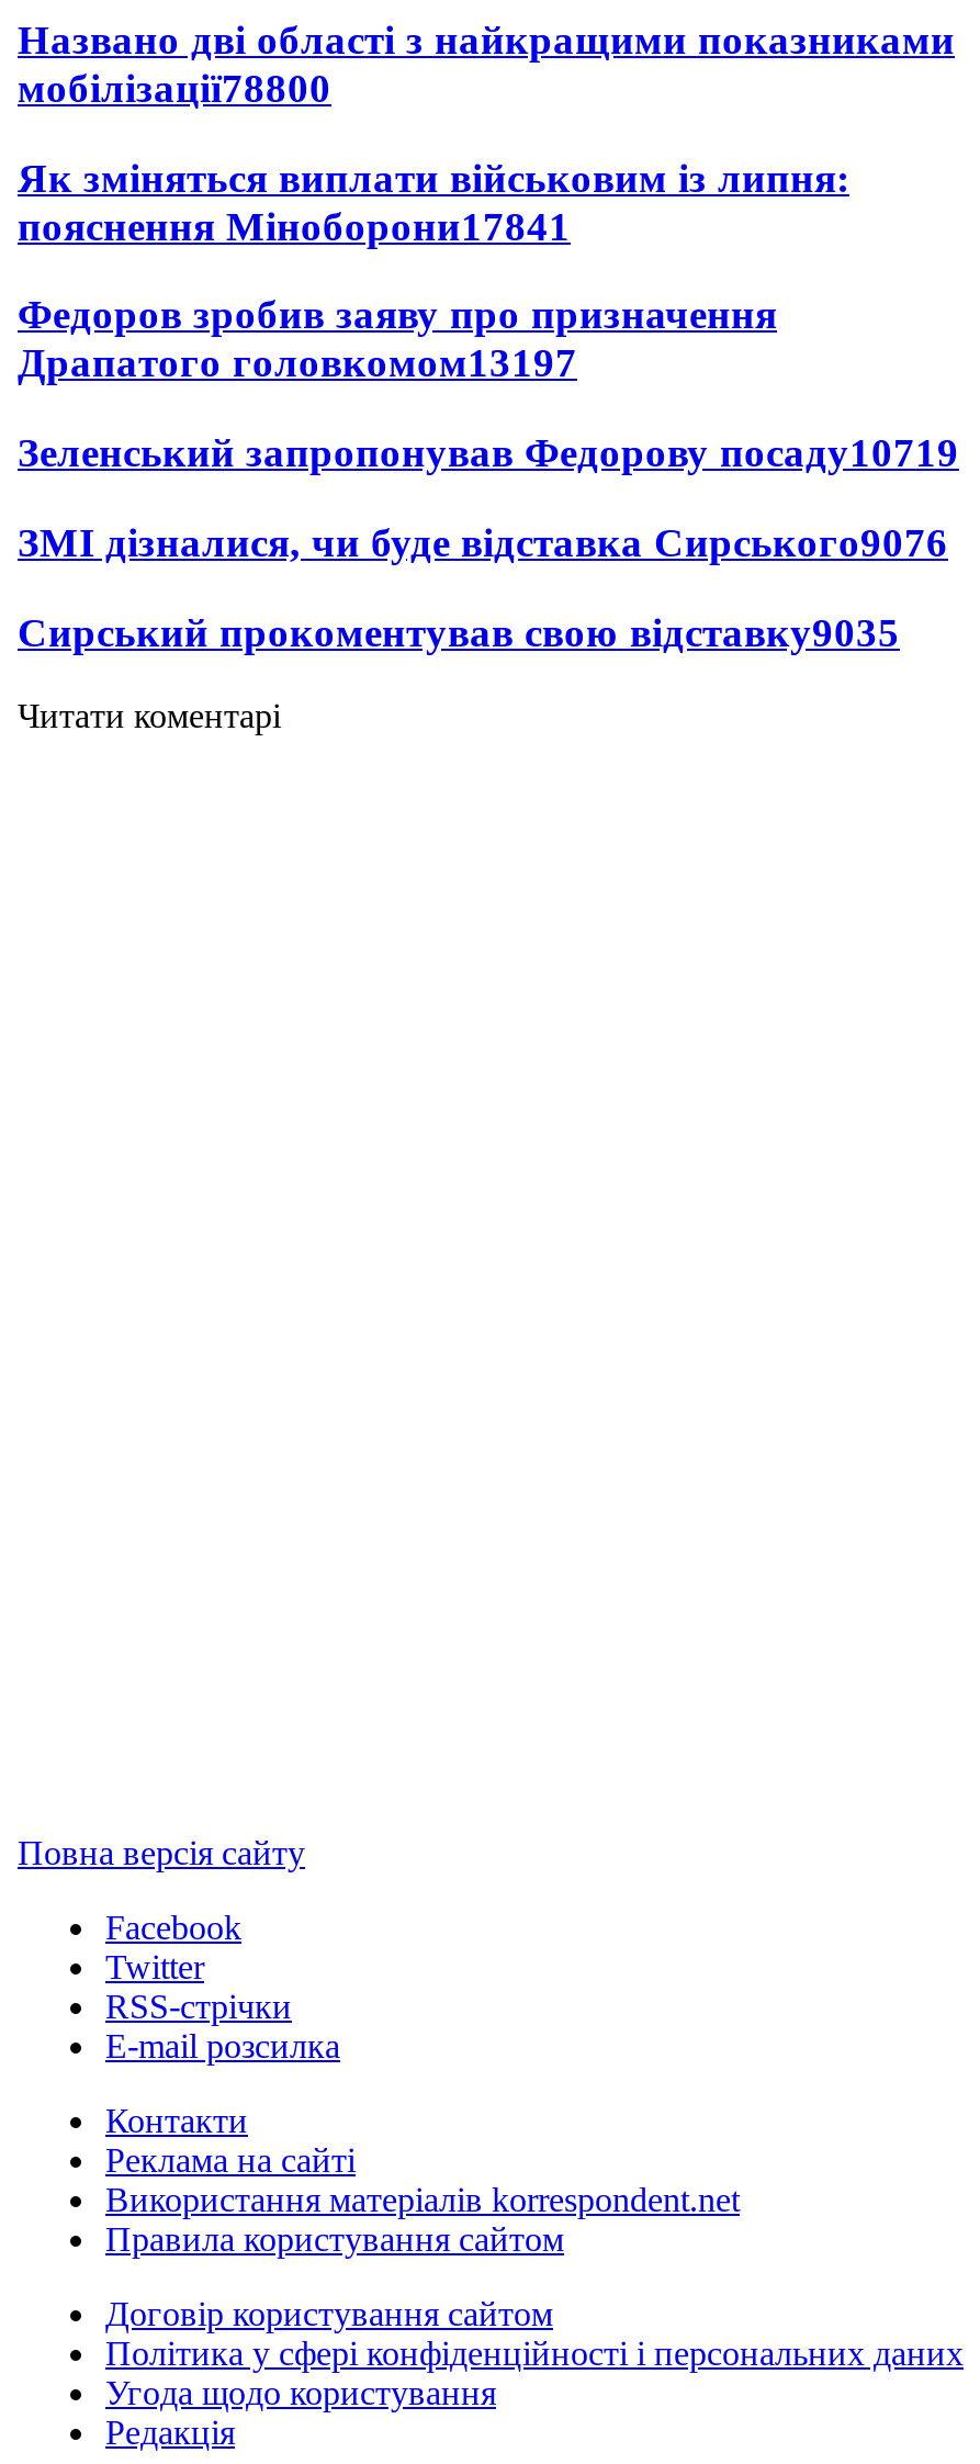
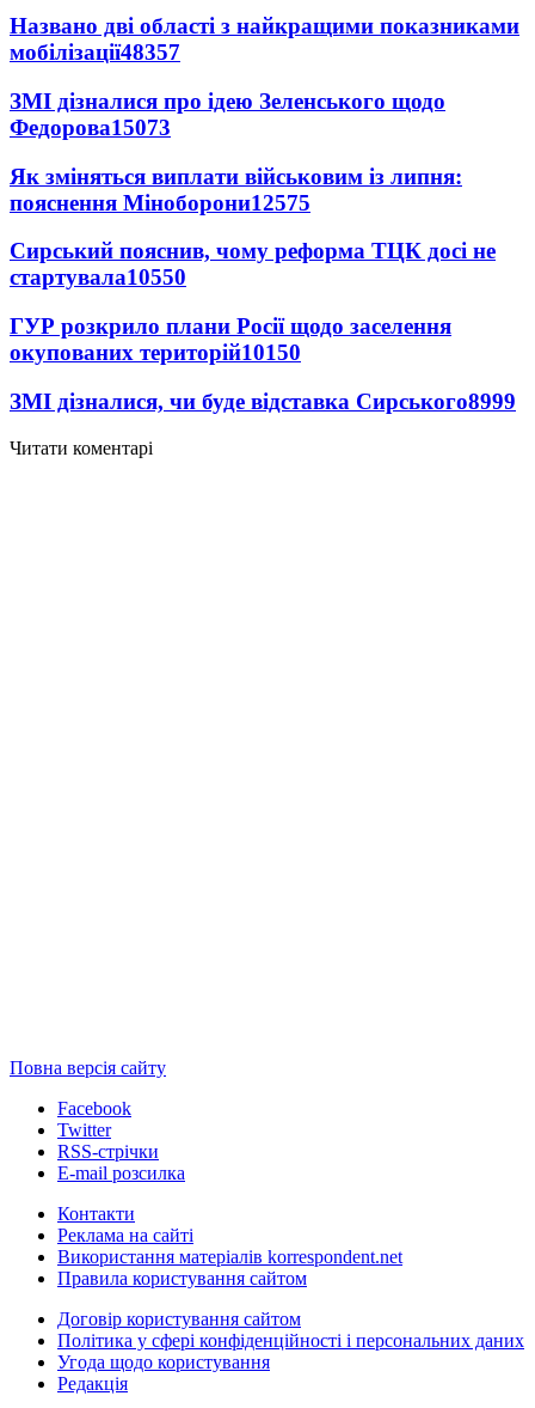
[18,65,331,111] мобілізації78800 -> [10,40,445,140] мобілізації48357 | ЗМІ дізналися про ідею Зеленського щодо | Федорова15073
moved [18,155,849,201] -> [10,163,462,189]: Як зміняться виплати військовим із липня:
[18,203,959,655] пояснення Міноборони17841 | Федоров зробив заяву про призначення | Драпатого головкомом13197 | Зеленський запропонував Федорову посаду10719 | ЗМІ дізналися, чи буде відставка Сирського9076 | Сирський прокоментував свою відставку9035 -> [10,190,516,414] пояснення Міноборони12575 | Сирський пояснив, чому реформа ТЦК досі не | стартувала10550 | ГУР розкрило плани Росії щодо заселення | окупованих територій10150 | ЗМІ дізналися, чи буде відставка Сирського8999

